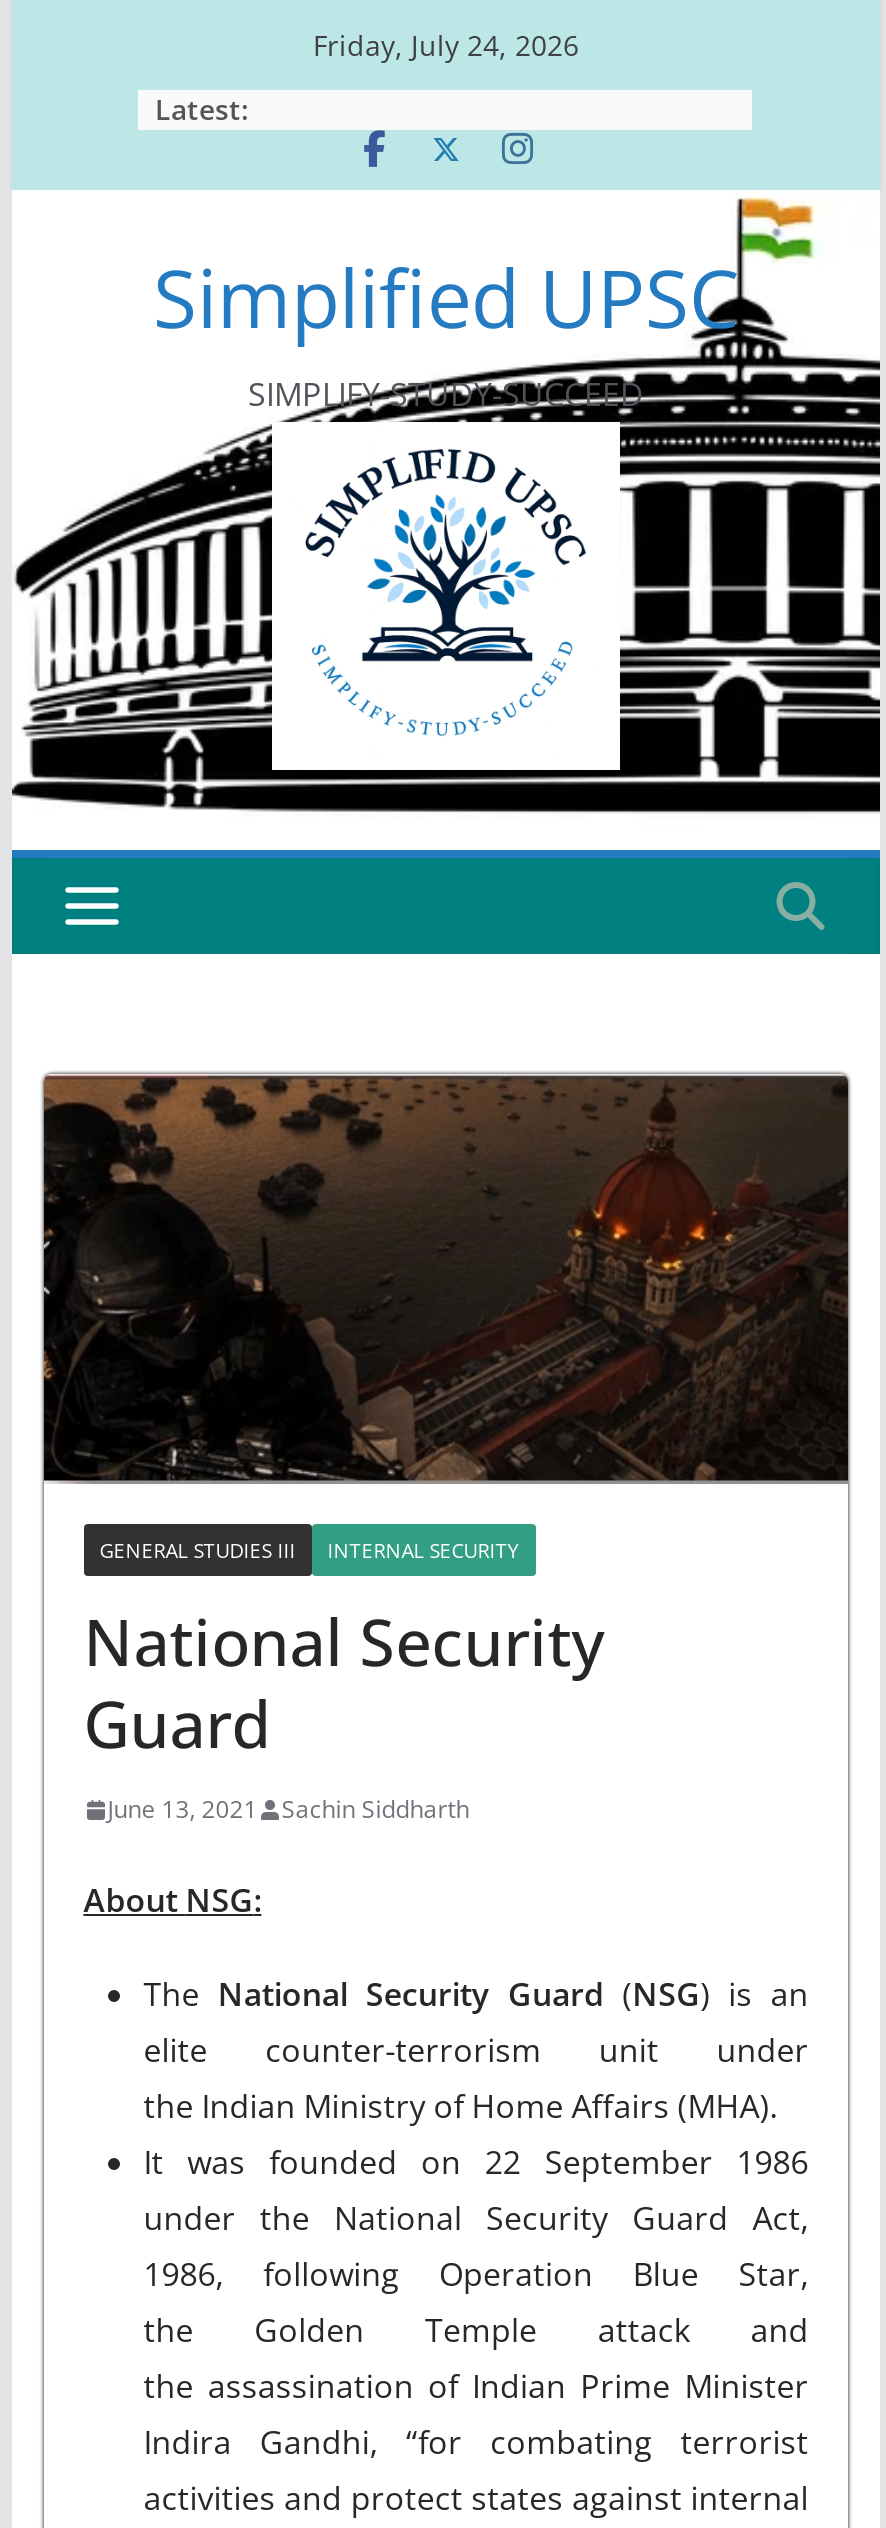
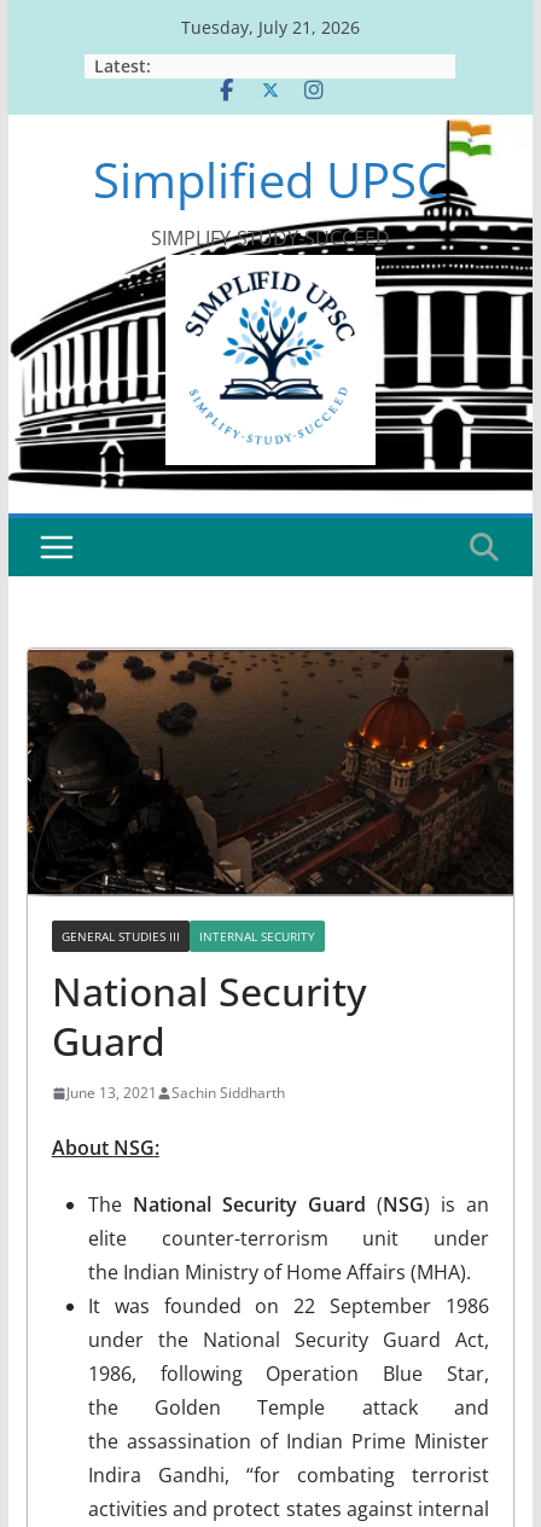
[313,26,579,64] Friday, July 24, 2026 -> [181,16,360,39] Tuesday, July 21, 2026

